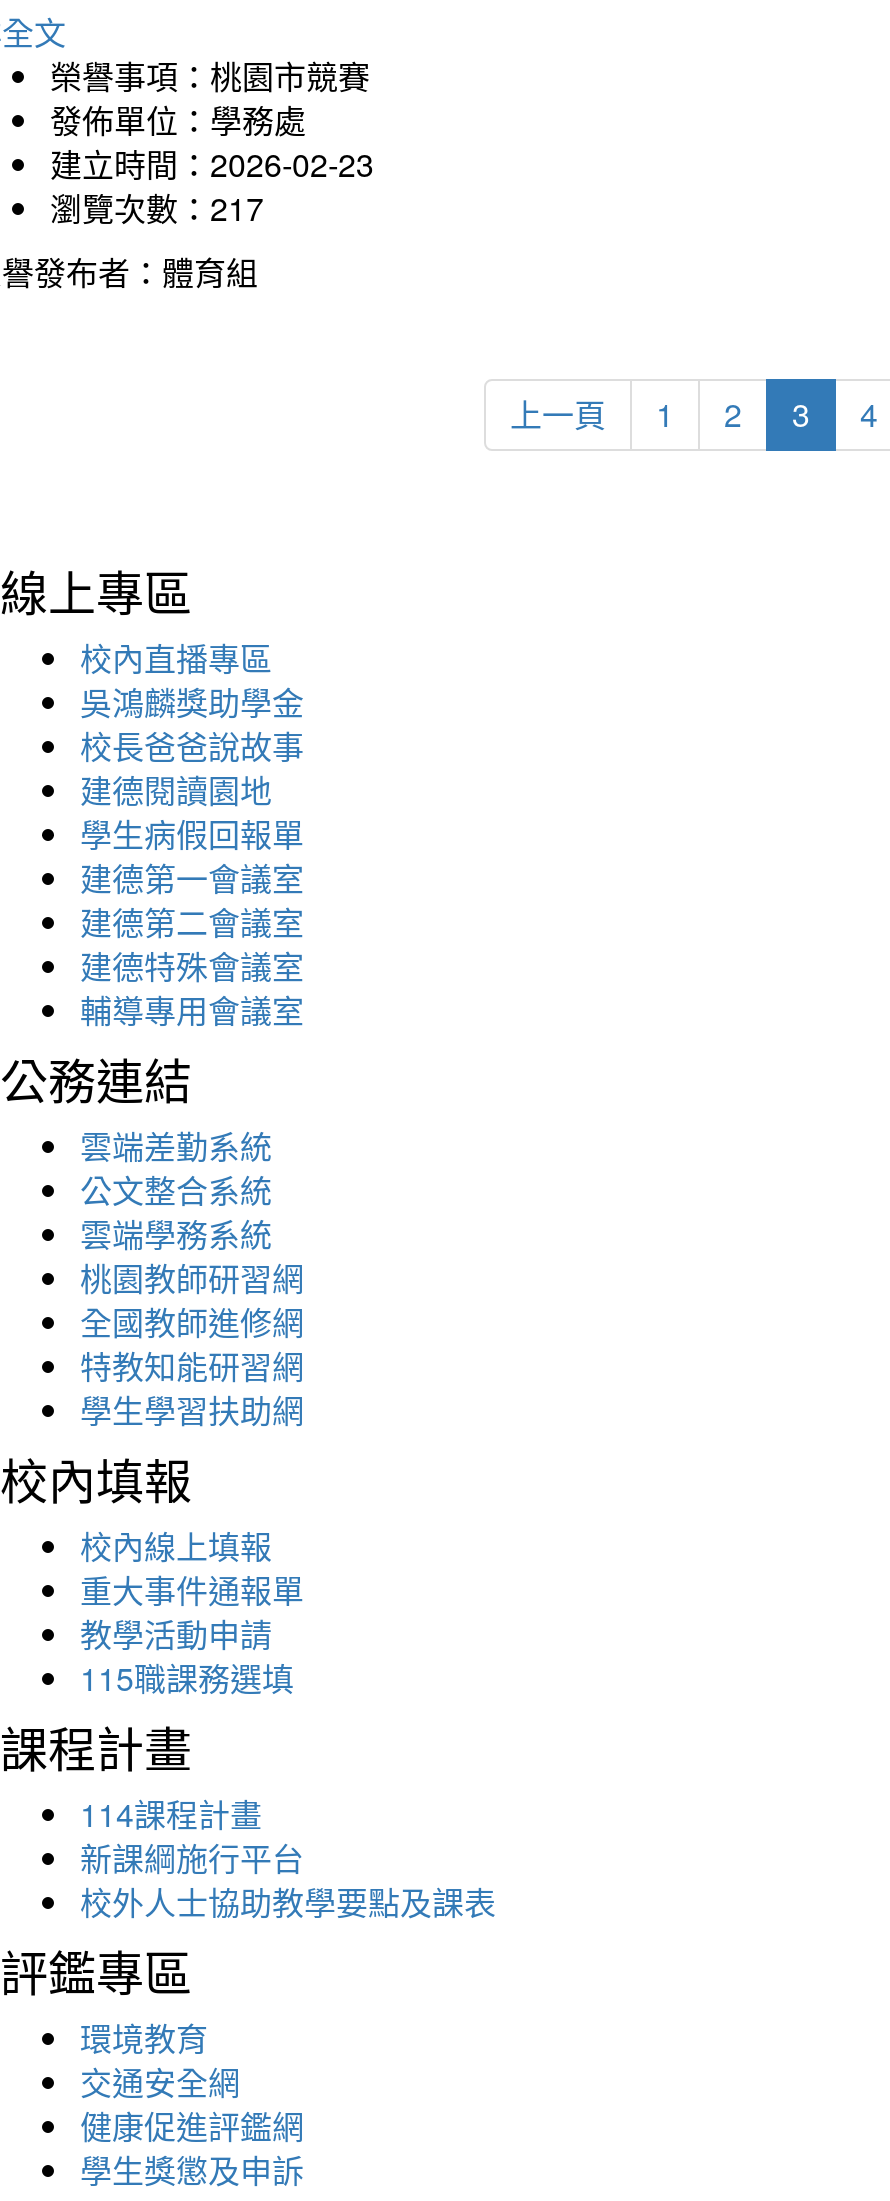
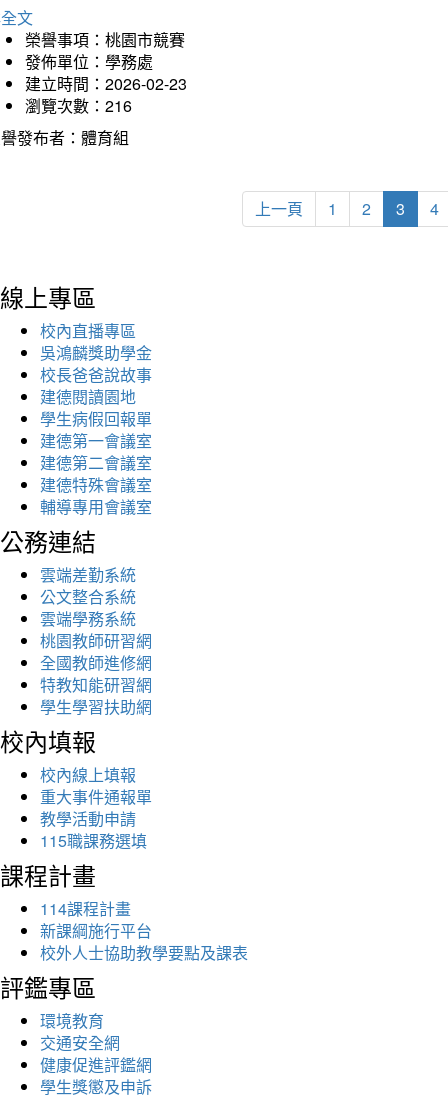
[50,185,264,231] 瀏覽次數：217 -> [25,94,132,117] 瀏覽次數：216

